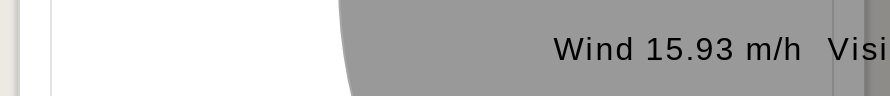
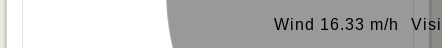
[553,32,803,66] Wind 15.93 m/h -> [274,16,399,33] Wind 16.33 m/h

